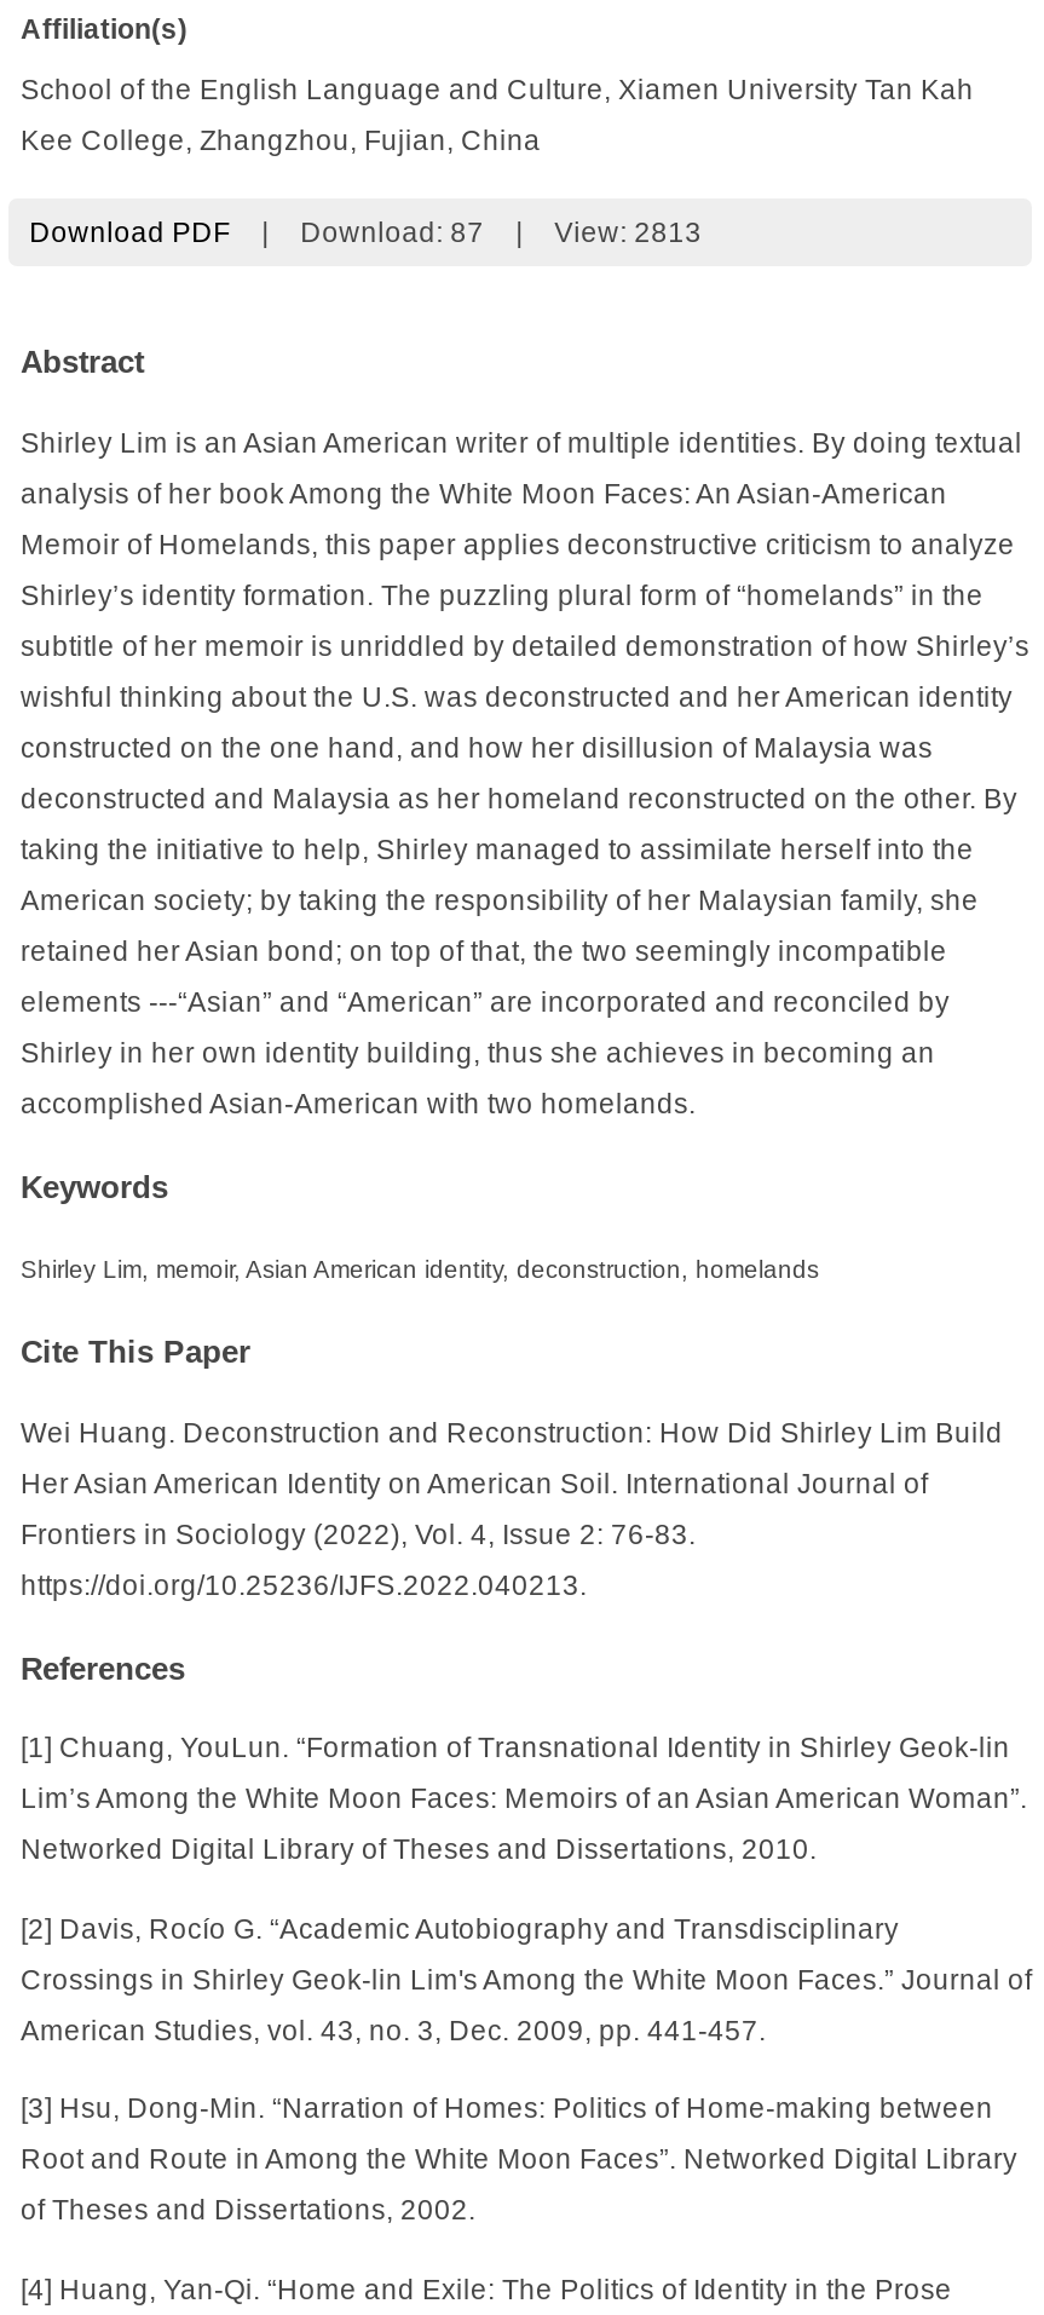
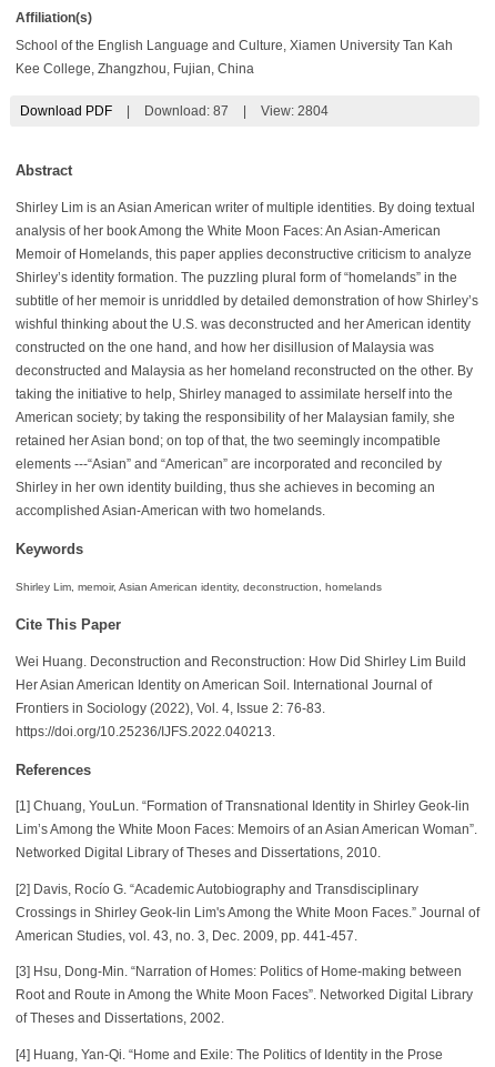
[554,217,702,246] View: 2813 -> [260,104,328,117] View: 2804

